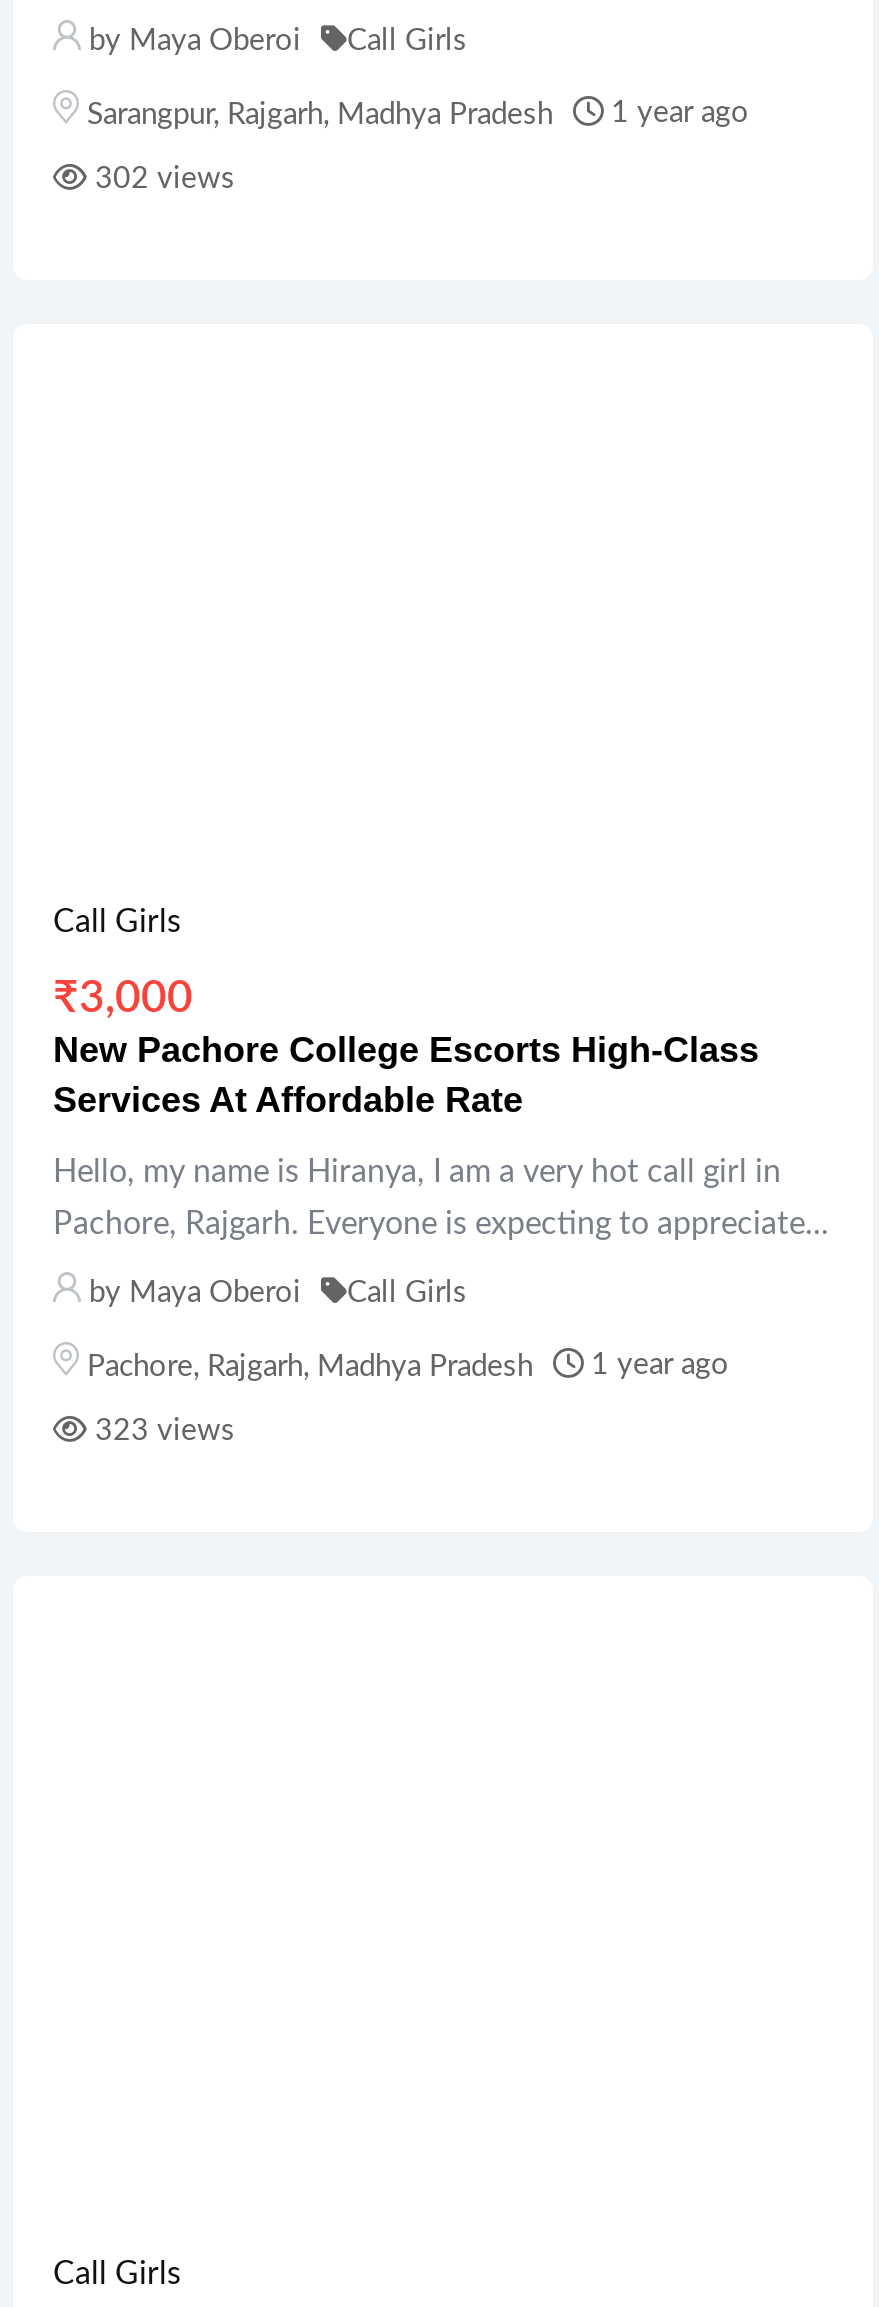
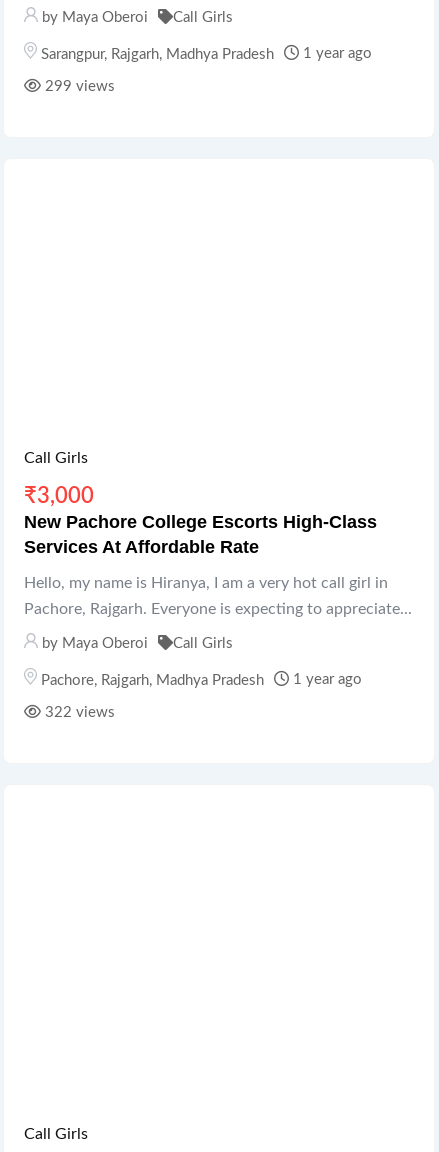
[87,164,235,194] 302 views -> [41,79,115,94] 299 views
[87,1416,235,1446] 323 views -> [41,705,115,720] 322 views

